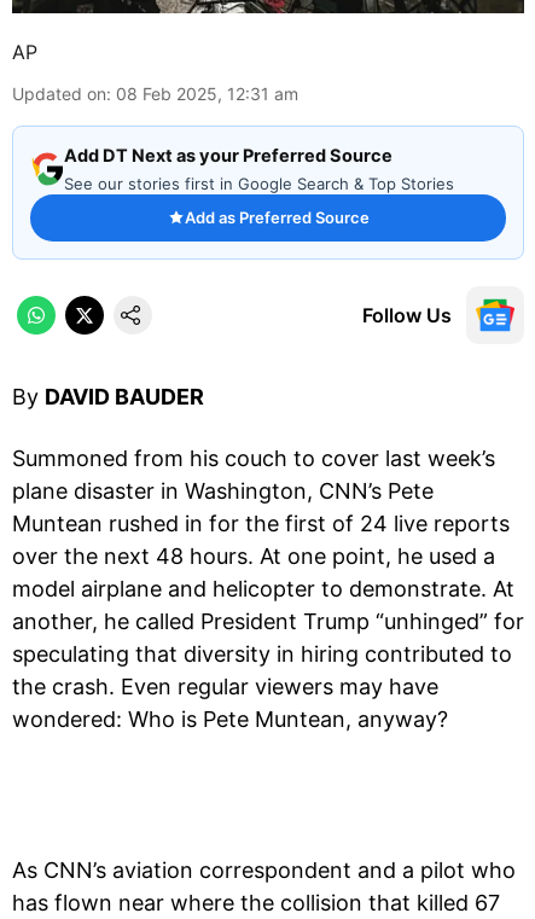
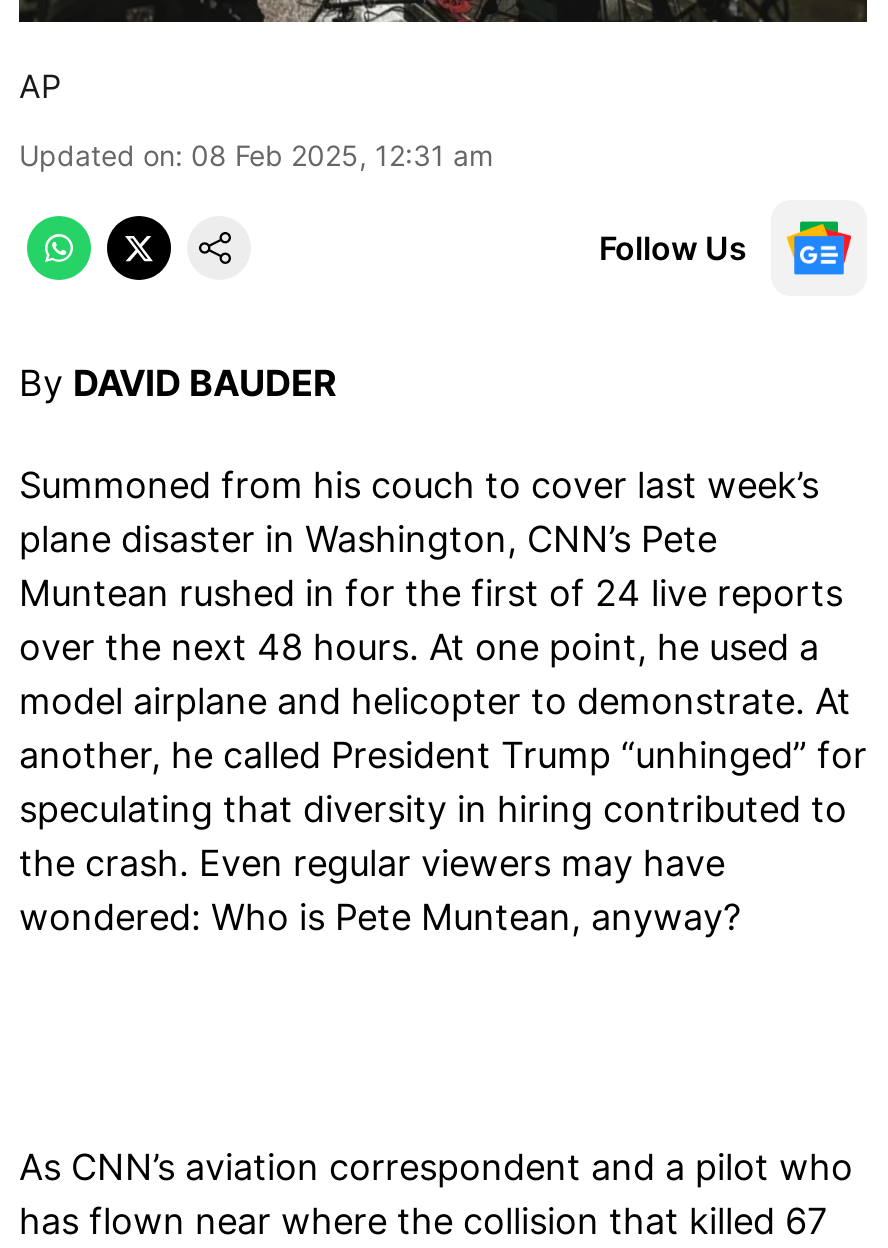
[12,126,524,260] [image] | Add DT Next as your Preferred Source | See our stories first in Google Search & Top Stories | Add as Preferred Source -> none

